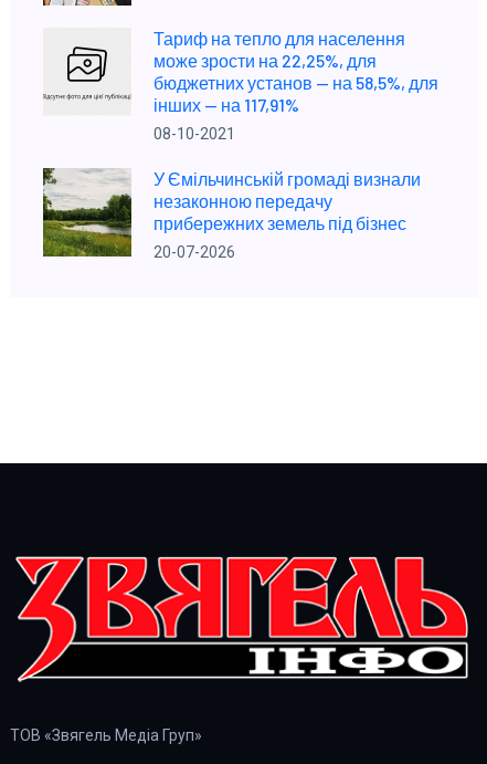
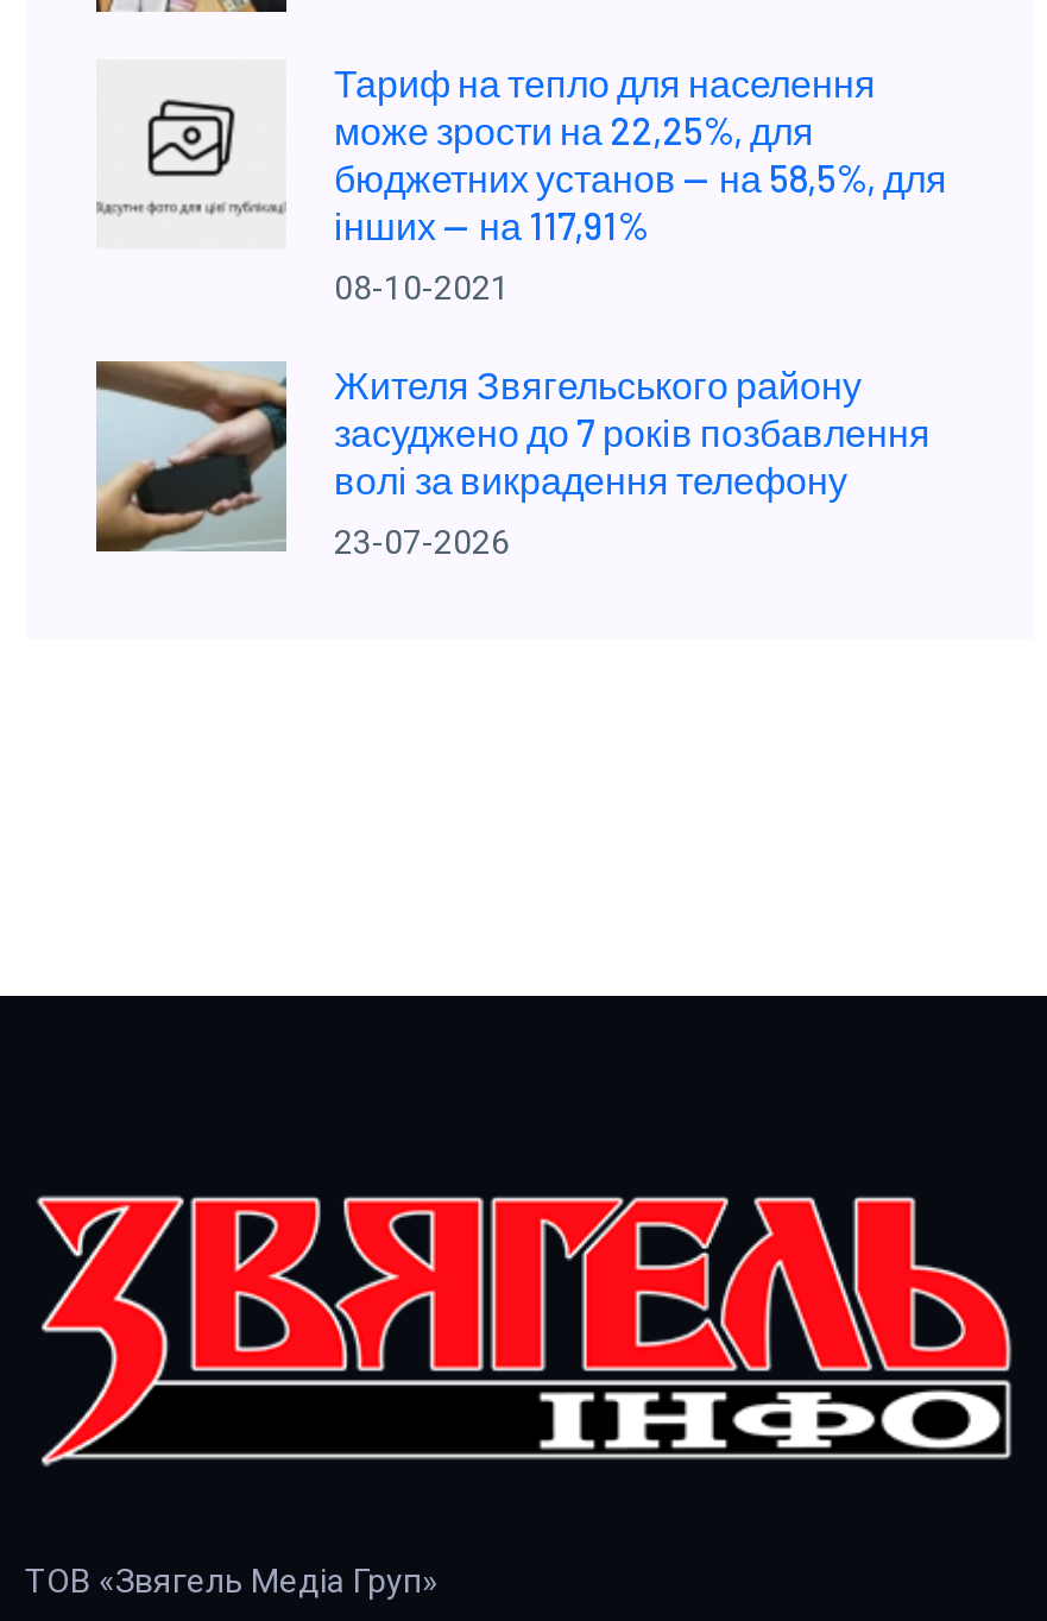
[42,168,421,257] [image] | У Ємільчинській громаді визнали | незаконною передачу | прибережних земель під бізнес -> [96,361,931,551] [image] | Жителя Звягельського району | засуджено до 7 років позбавлення | волі за викрадення телефону
[153,243,235,261] 20-07-2026 -> [334,522,510,560] 23-07-2026

